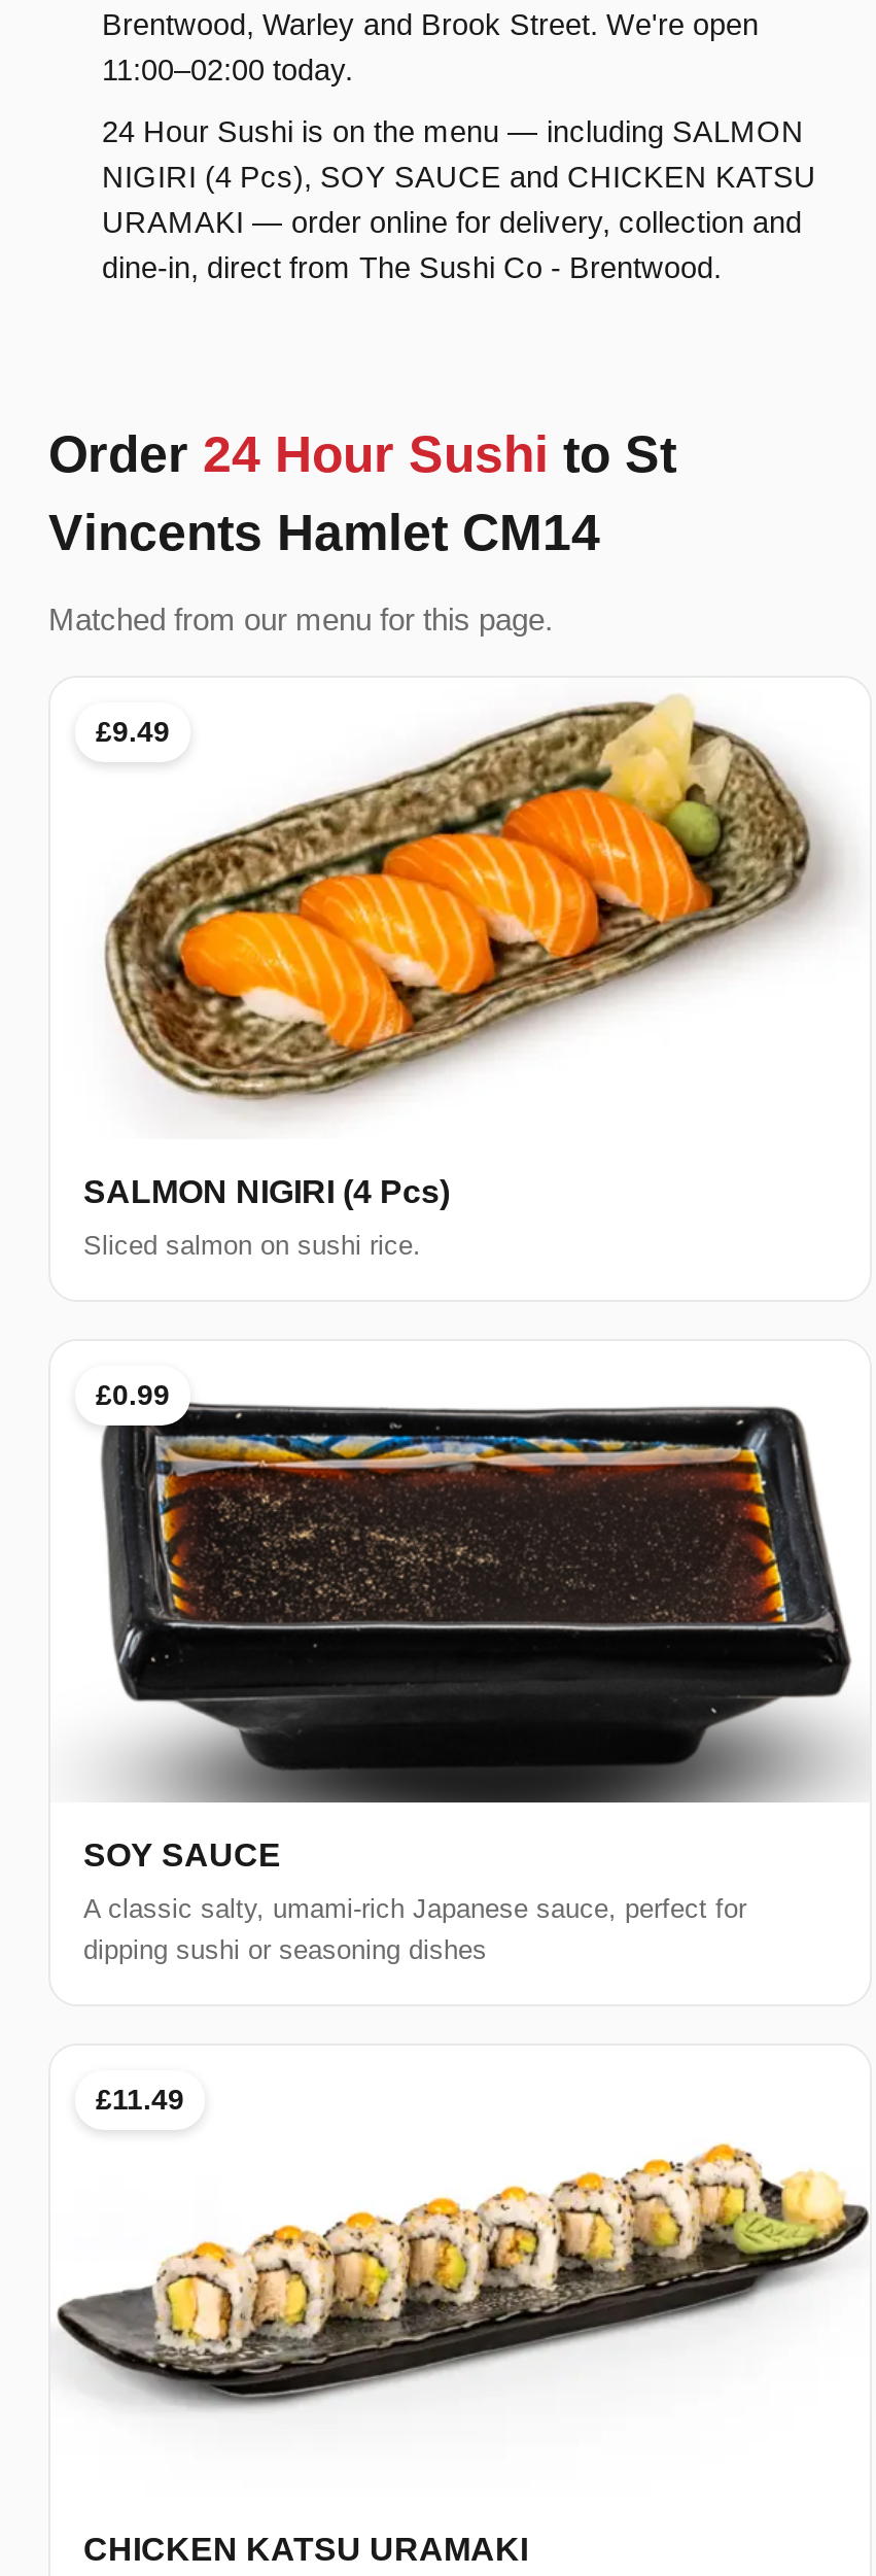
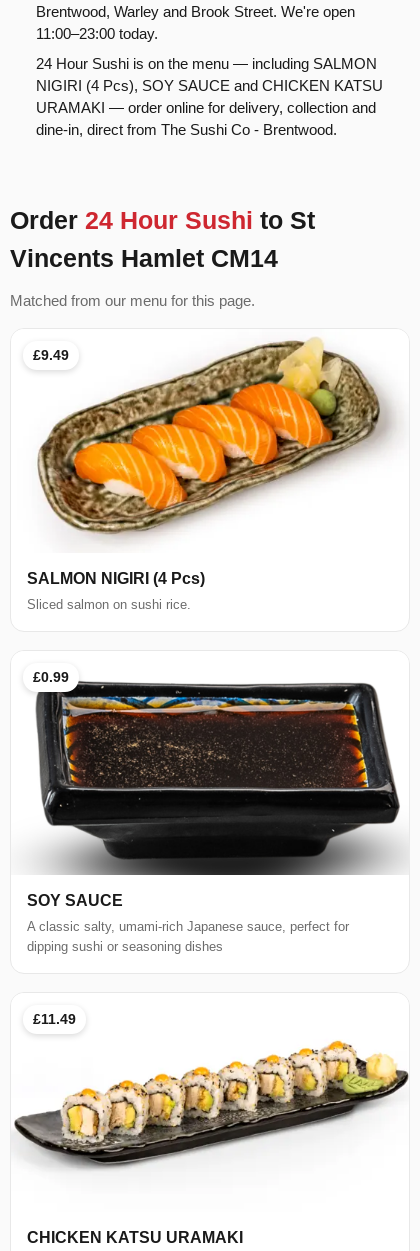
[102,54,353,87] 11:00–02:00 today. -> [36,26,158,42] 11:00–23:00 today.

